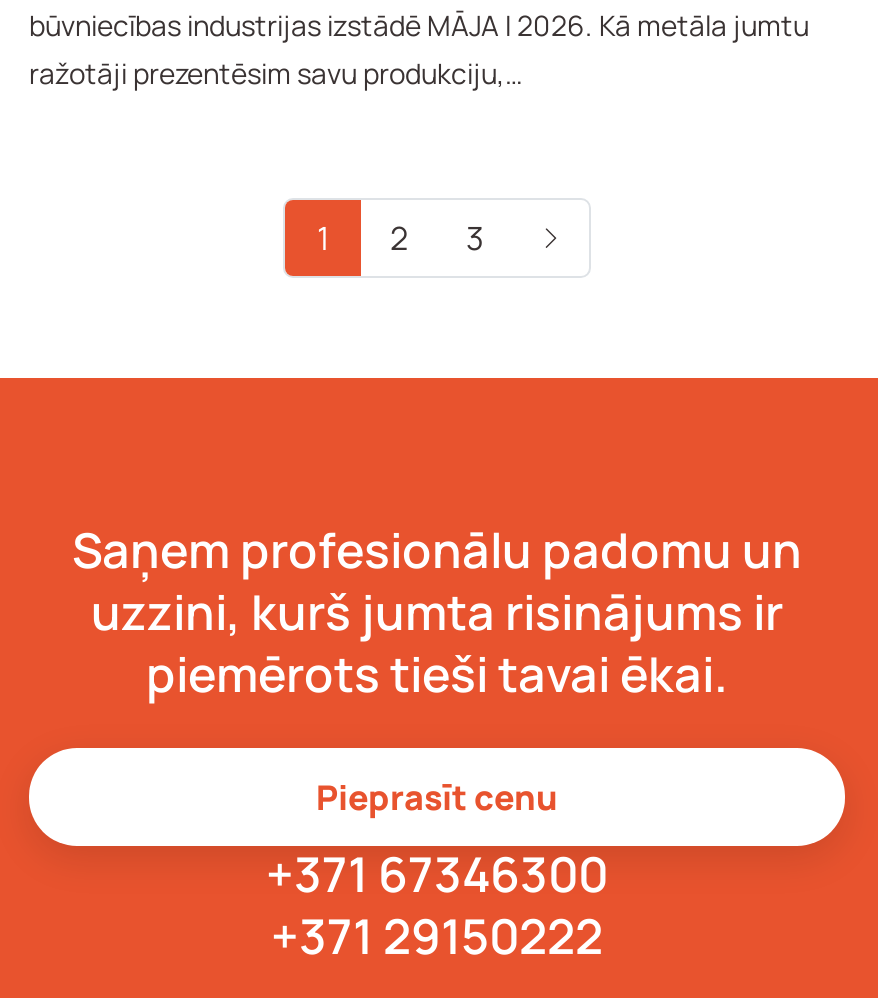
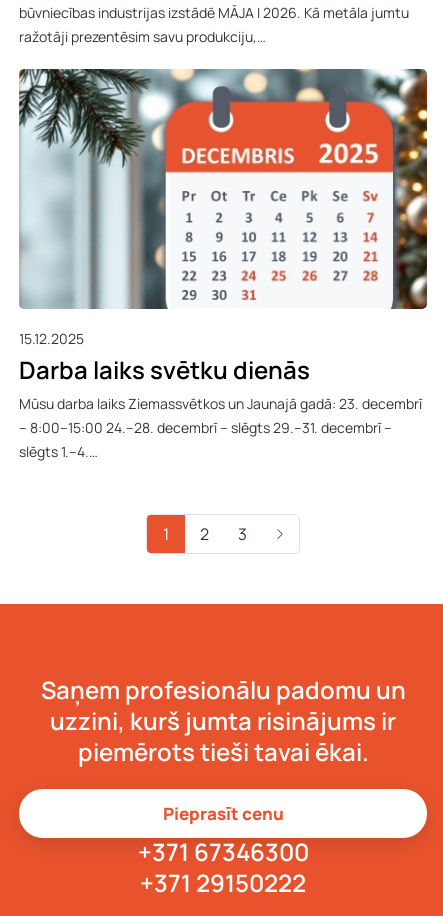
none -> [18,68,428,461] [image] | 15.12.2025 | Darba laiks svētku dienās | Mūsu darba laiks Ziemassvētkos un Jaunajā gadā: 23. decembrī | – 8:00–15:00 24.–28. decembrī – slēgts 29.–31. decembrī – | slēgts 1.–4.…

